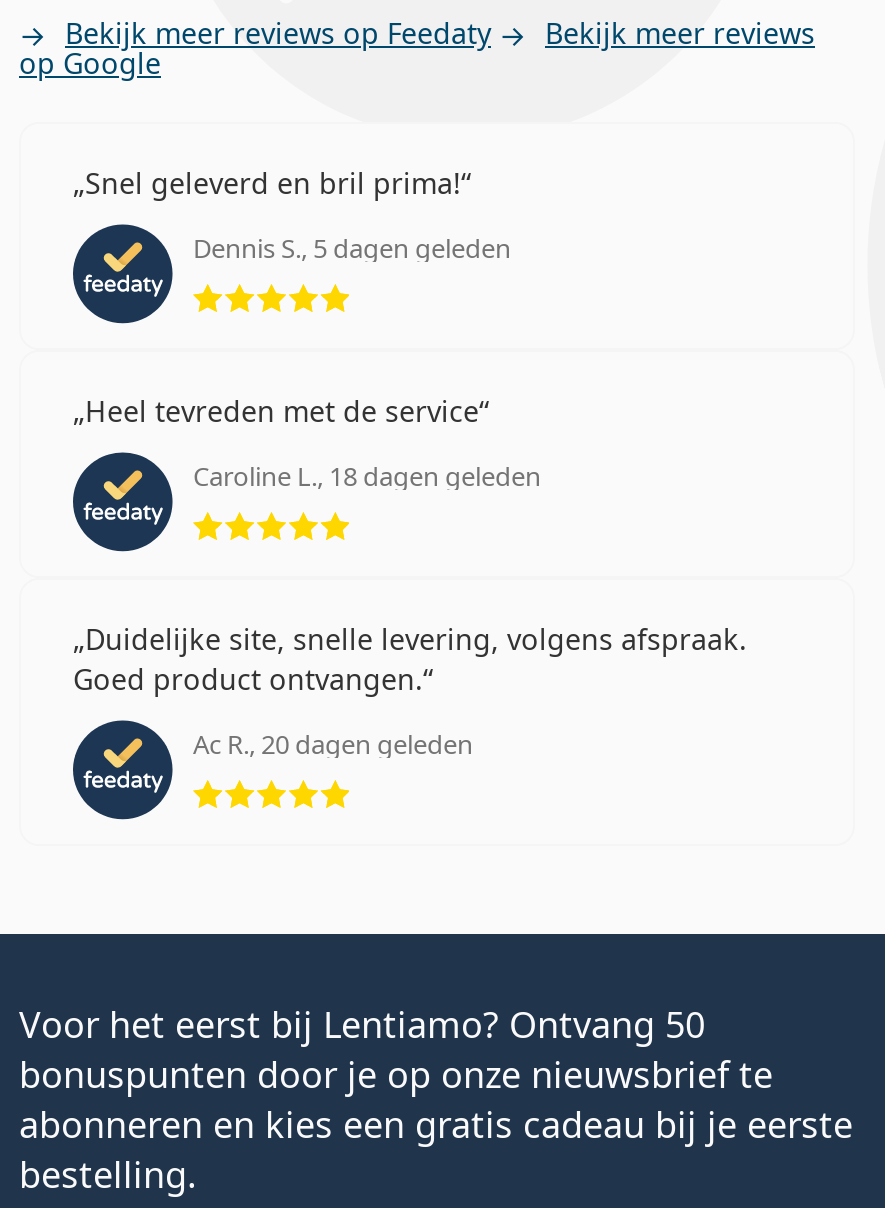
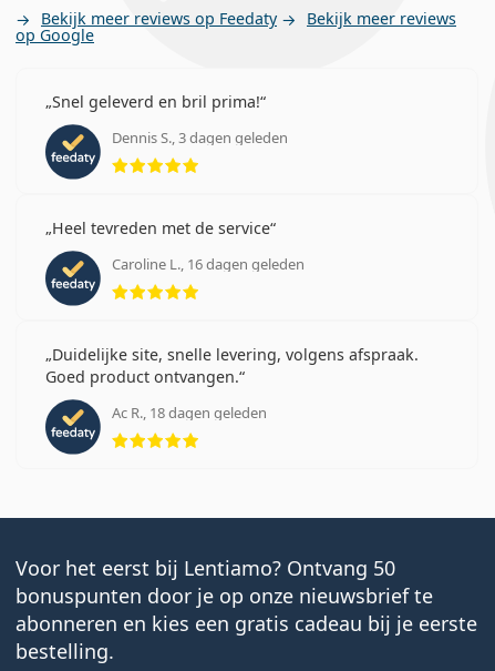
[193,230,511,266] Dennis S., 5 dagen geleden -> [112,128,288,148] Dennis S., 3 dagen geleden
[193,458,541,494] Caroline L., 18 dagen geleden -> [112,254,305,274] Caroline L., 16 dagen geleden
[193,726,473,762] Ac R., 20 dagen geleden -> [112,403,267,423] Ac R., 18 dagen geleden

